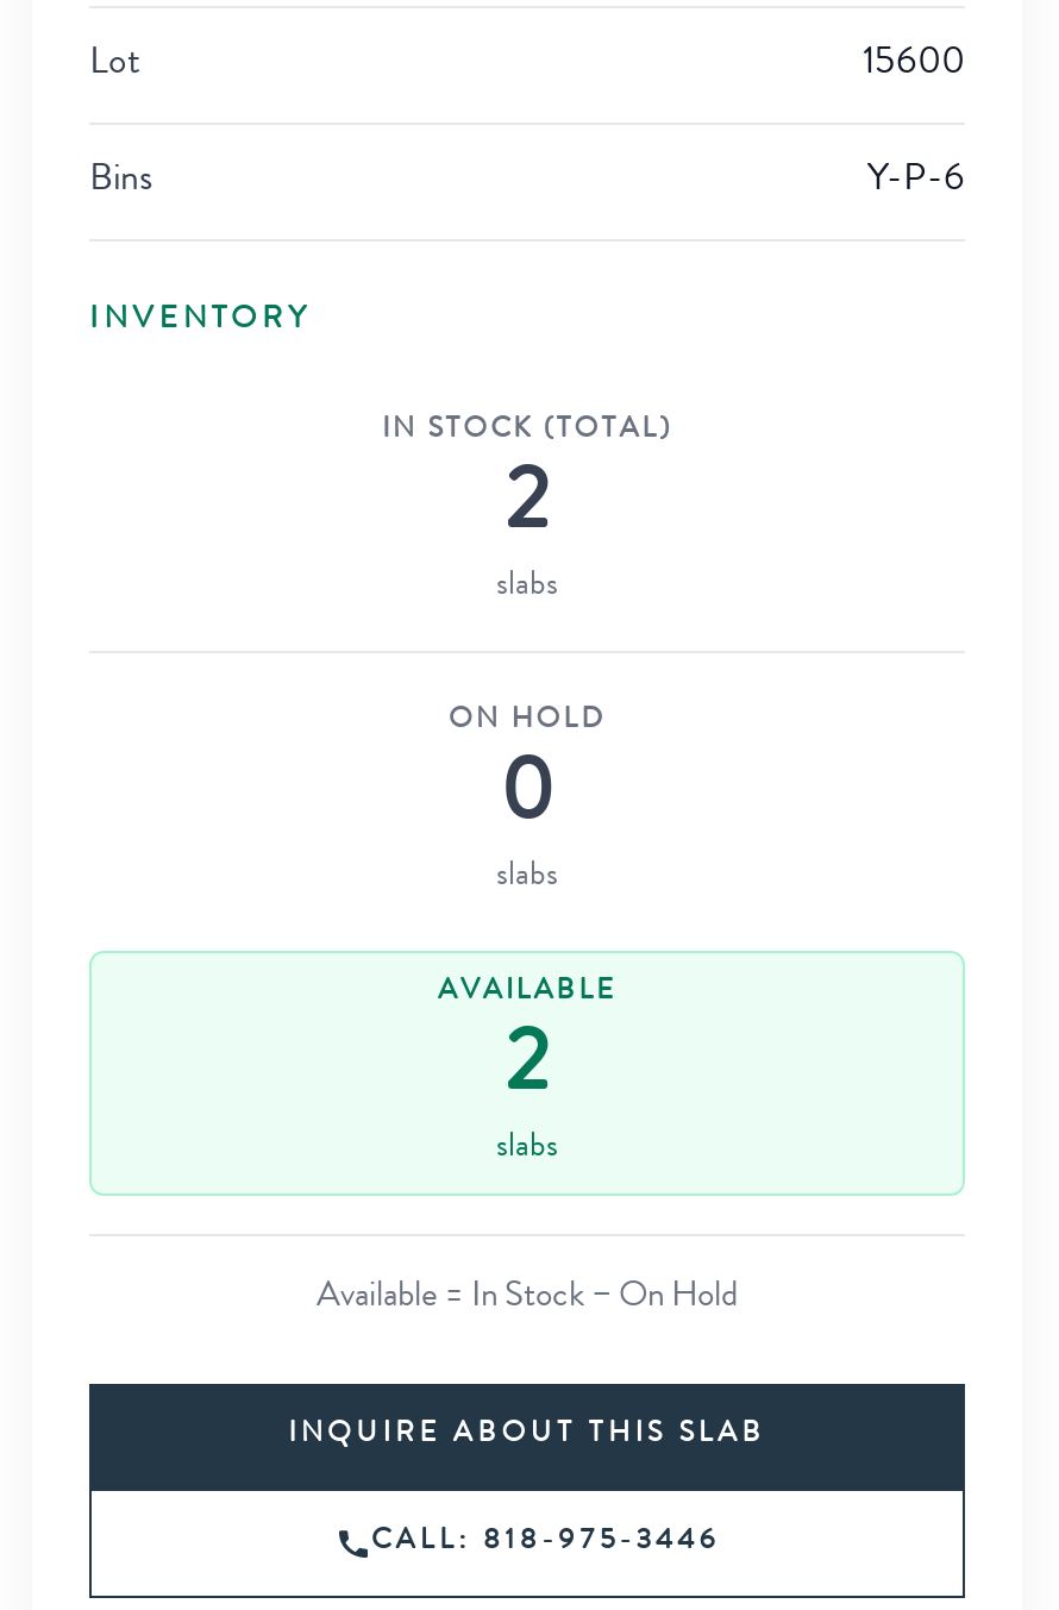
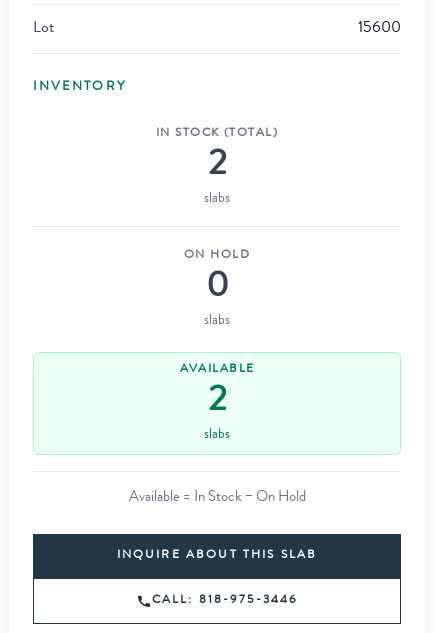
[89,163,965,202] Bins | Y-P-6 -> none

